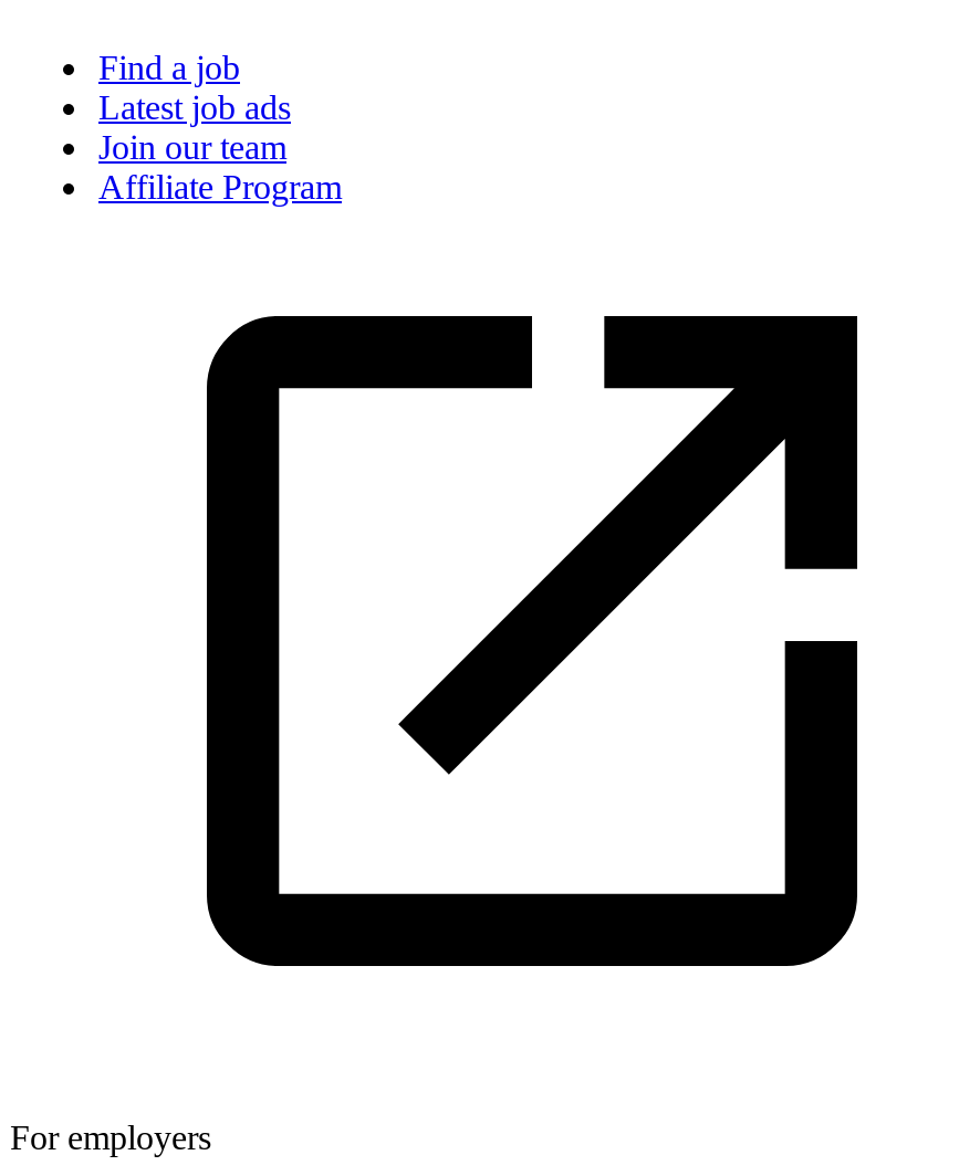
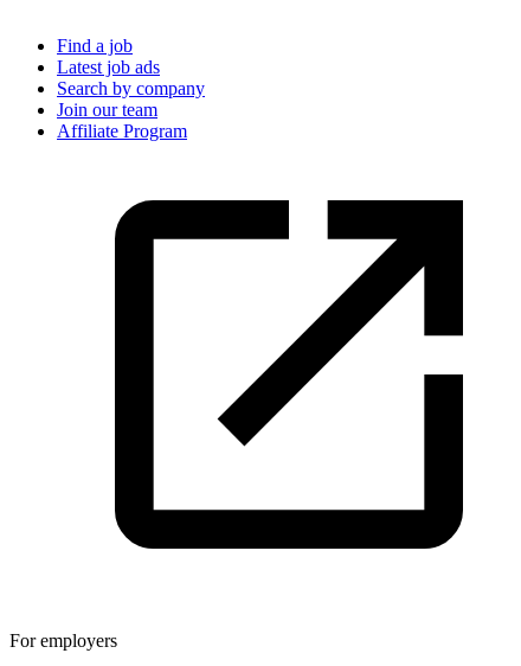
none -> [57,78,205,98] Search by company

